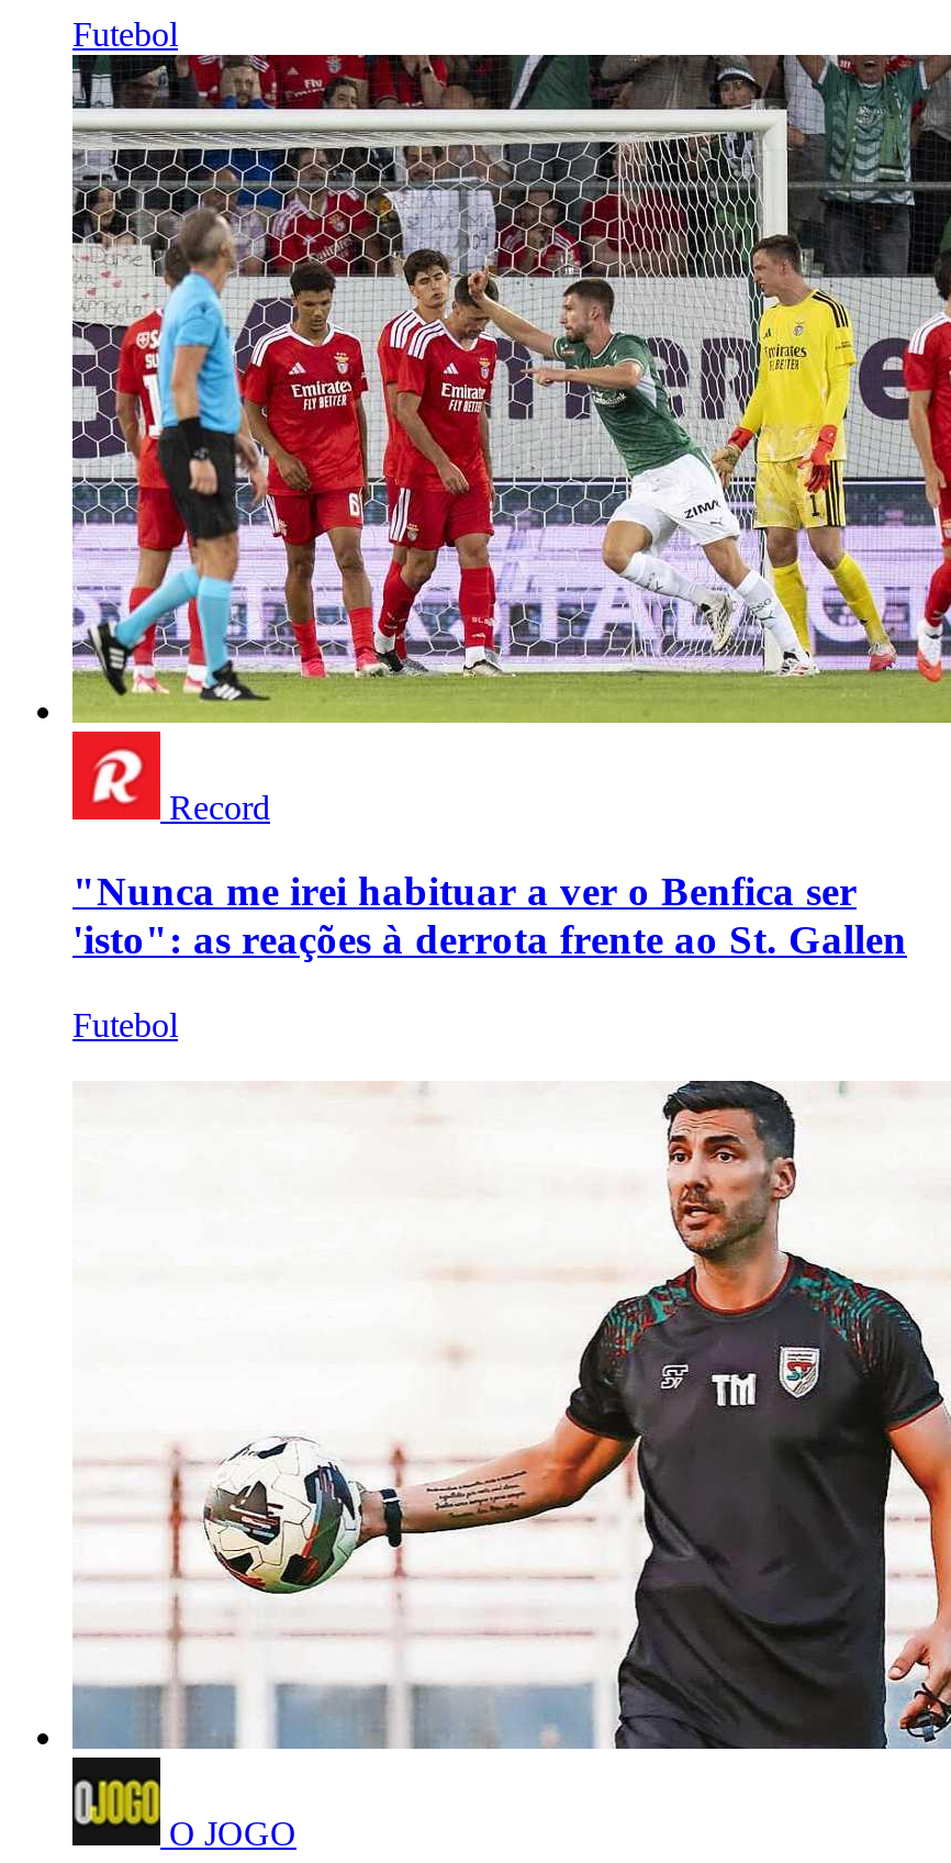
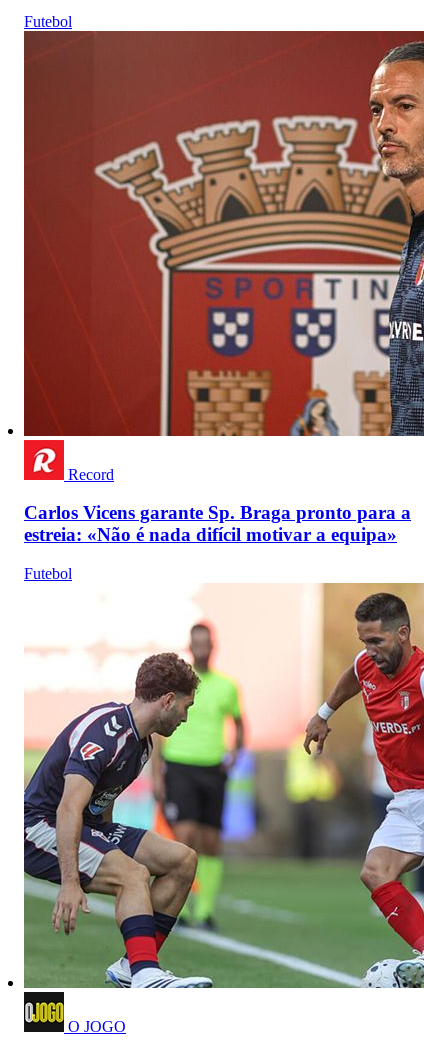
[70,53,944,725] [image] -> [23,30,421,437] [image]
[72,869,907,963] "Nunca me irei habituar a ver o Benfica ser | 'isto": as reações à derrota frente ao St. Gallen -> [24,502,411,545] Carlos Vicens garante Sp. Braga pronto para a | estreia: «Não é nada difícil motivar a equipa»
[72,1046,944,1751] [image] -> [23,582,421,989] [image]

